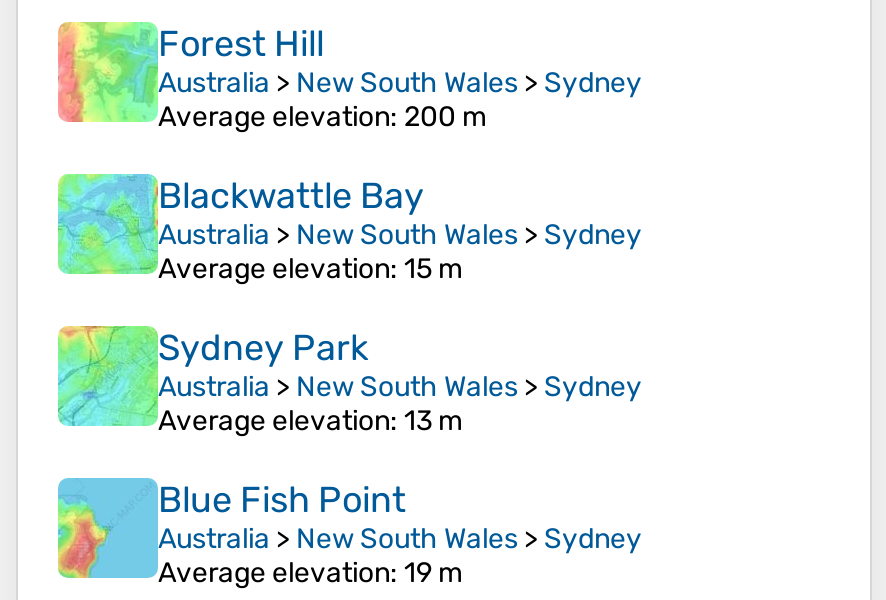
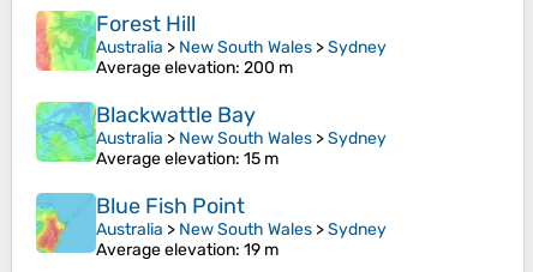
[56,324,642,438] [image] | Sydney Park | Australia > New South Wales > Sydney | Average elevation: 13 m -> none

